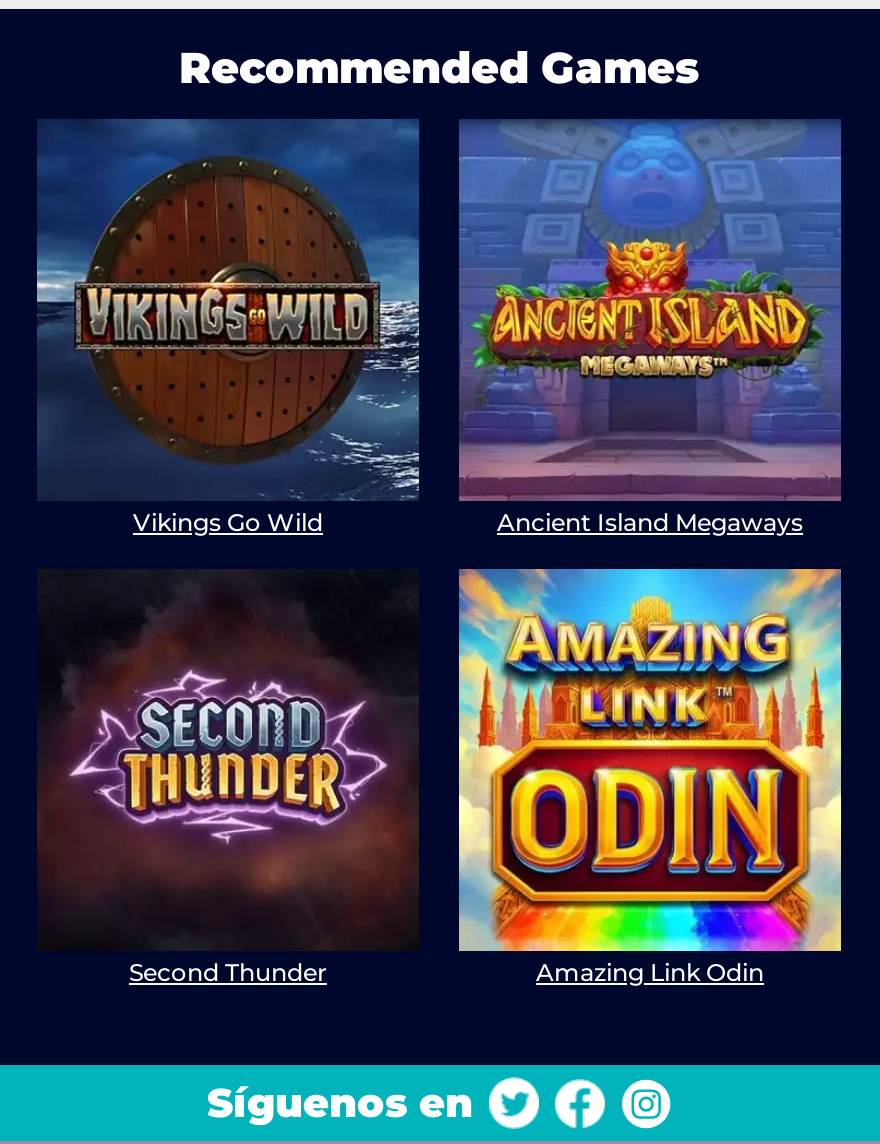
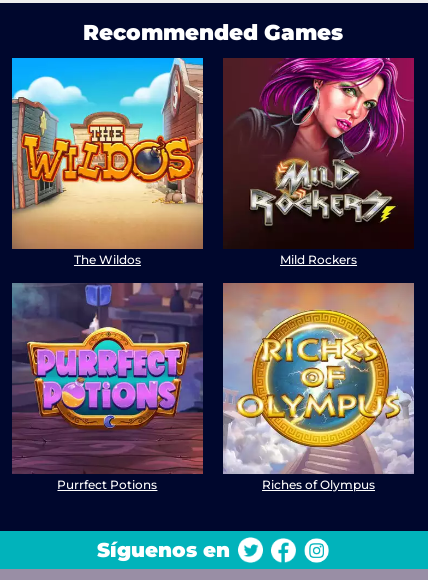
[37,119,803,537] [image] | Vikings Go Wild | Ancient Island Megaways -> [11,57,357,267] [image] | The Wildos | Mild Rockers
[457,119,843,503] [image] -> [223,57,415,249] [image]
[37,569,764,987] [image] | Second Thunder | Amazing Link Odin -> [11,282,375,492] [image] | Purrfect Potions | Riches of Olympus
[457,567,841,951] [image] -> [222,282,414,474] [image]

